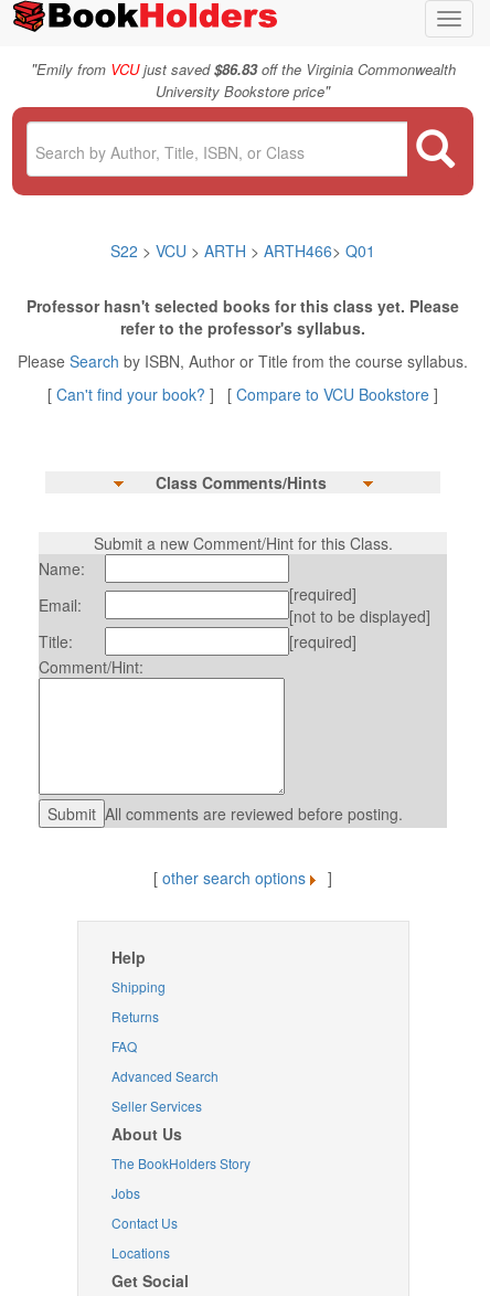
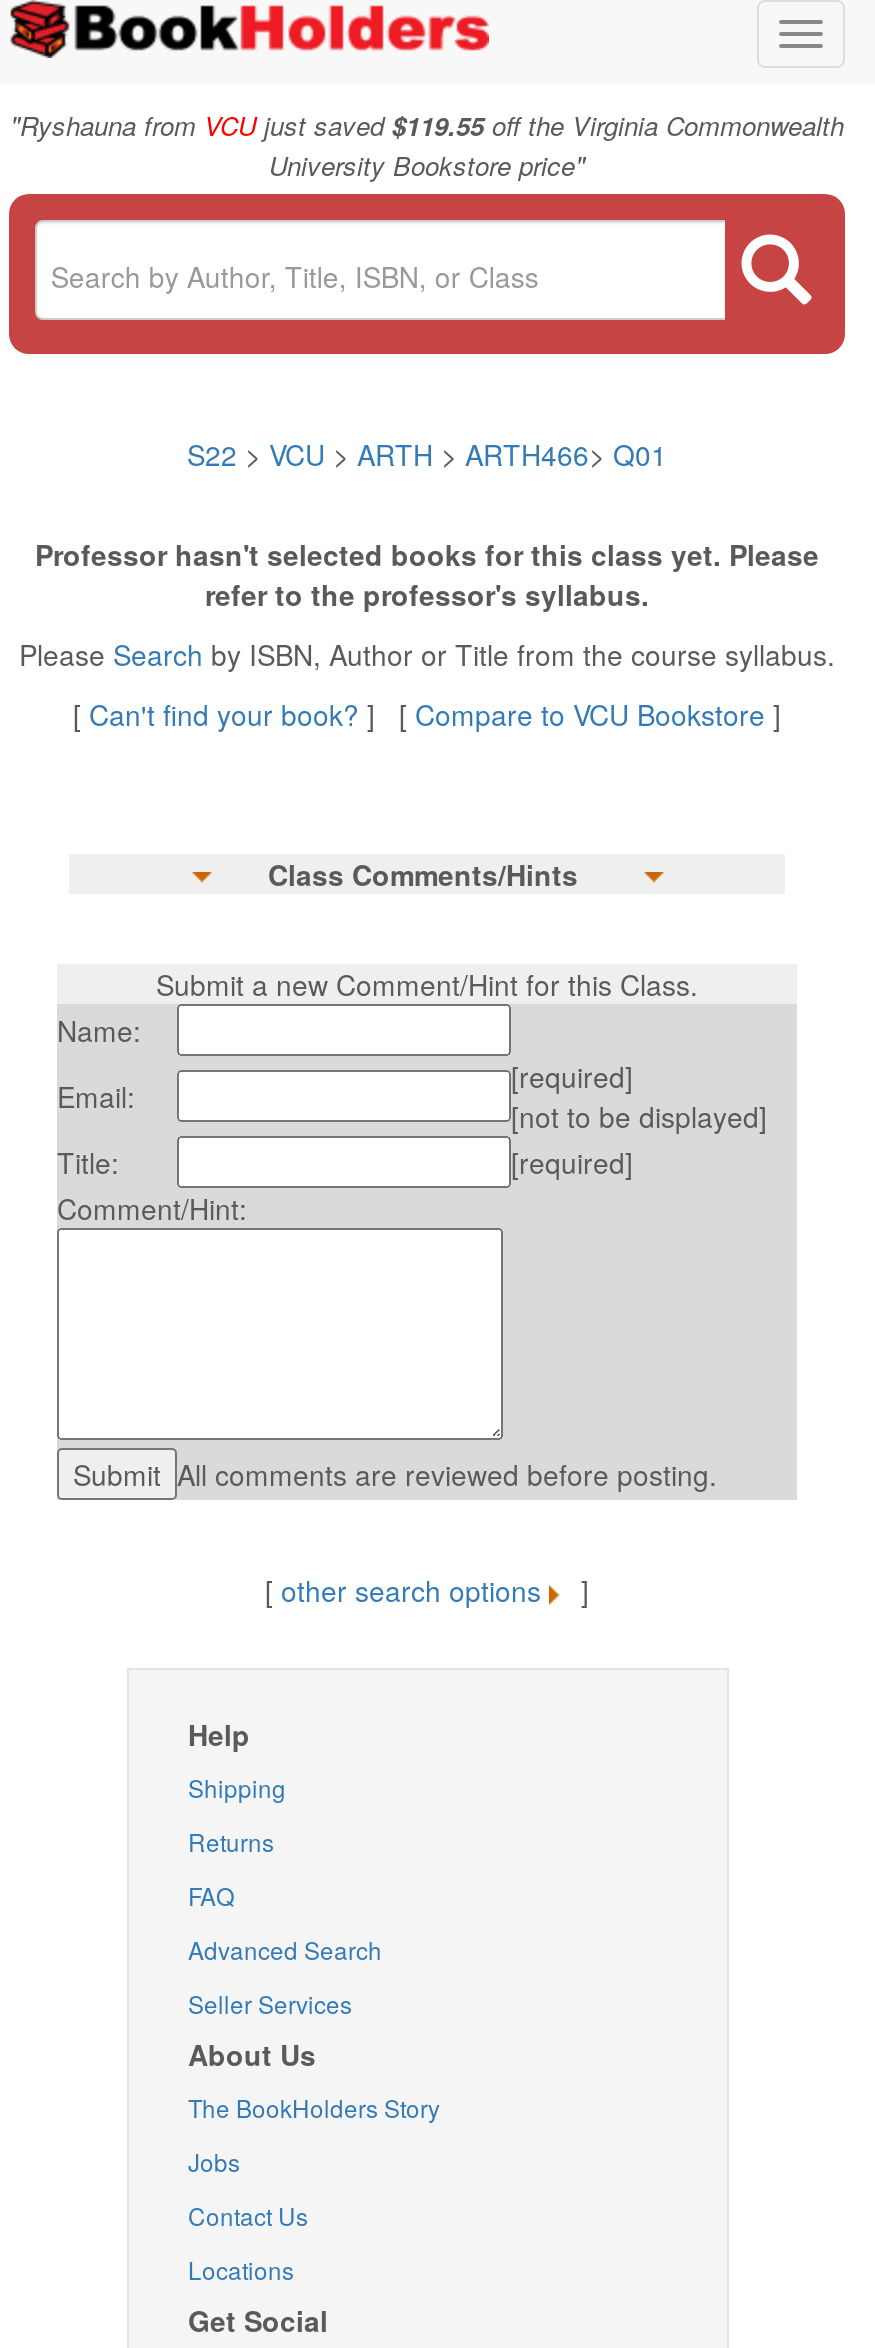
[30,57,455,79] "Emily from VCU just saved$86.83 off the Virginia Commonwealth -> [10,104,844,144] "Ryshauna from VCU just saved$119.55 off the Virginia Commonwealth

